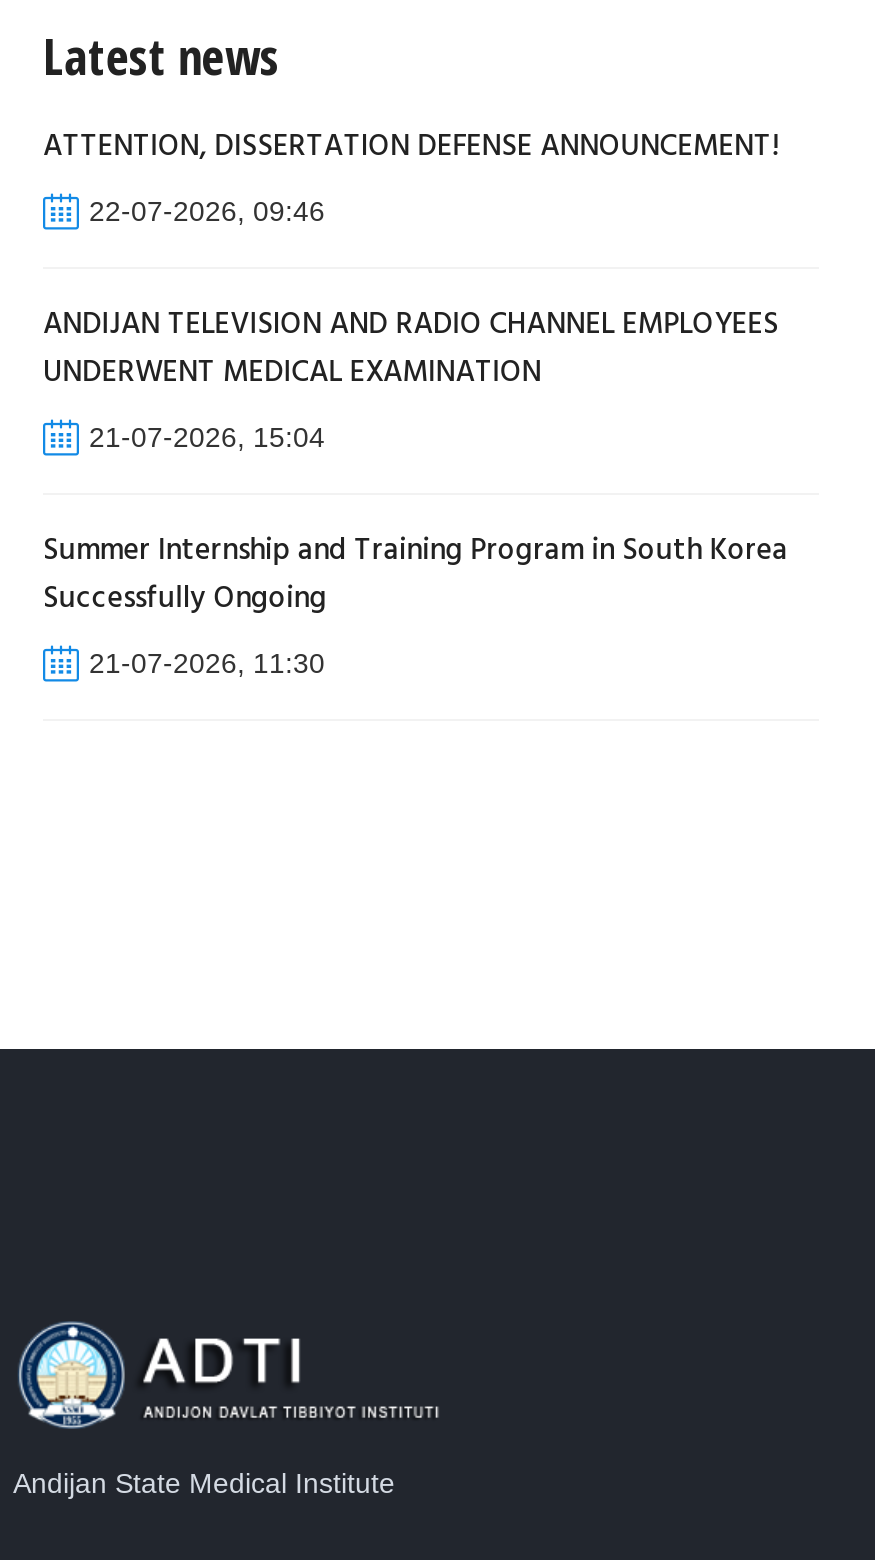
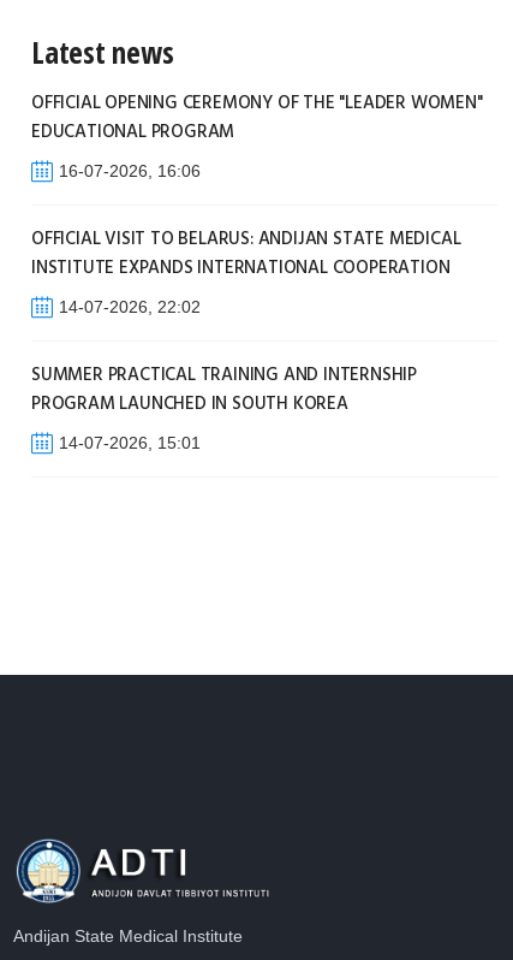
[43,123,779,171] ATTENTION, DISSERTATION DEFENSE ANNOUNCEMENT! -> [31,89,482,147] OFFICIAL OPENING CEREMONY OF THE "LEADER WOMEN" | EDUCATIONAL PROGRAM
[89,195,325,227] 22-07-2026, 09:46 -> [59,161,201,180] 16-07-2026, 16:06
[43,301,779,397] ANDIJAN TELEVISION AND RADIO CHANNEL EMPLOYEES | UNDERWENT MEDICAL EXAMINATION -> [31,225,461,283] OFFICIAL VISIT TO BELARUS: ANDIJAN STATE MEDICAL | INSTITUTE EXPANDS INTERNATIONAL COOPERATION
[89,421,325,453] 21-07-2026, 15:04 -> [59,297,201,316] 14-07-2026, 22:02
[43,527,788,623] Summer Internship and Training Program in South Korea | Successfully Ongoing -> [31,361,417,419] SUMMER PRACTICAL TRAINING AND INTERNSHIP | PROGRAM LAUNCHED IN SOUTH KOREA
[89,647,325,679] 21-07-2026, 11:30 -> [59,433,201,452] 14-07-2026, 15:01

